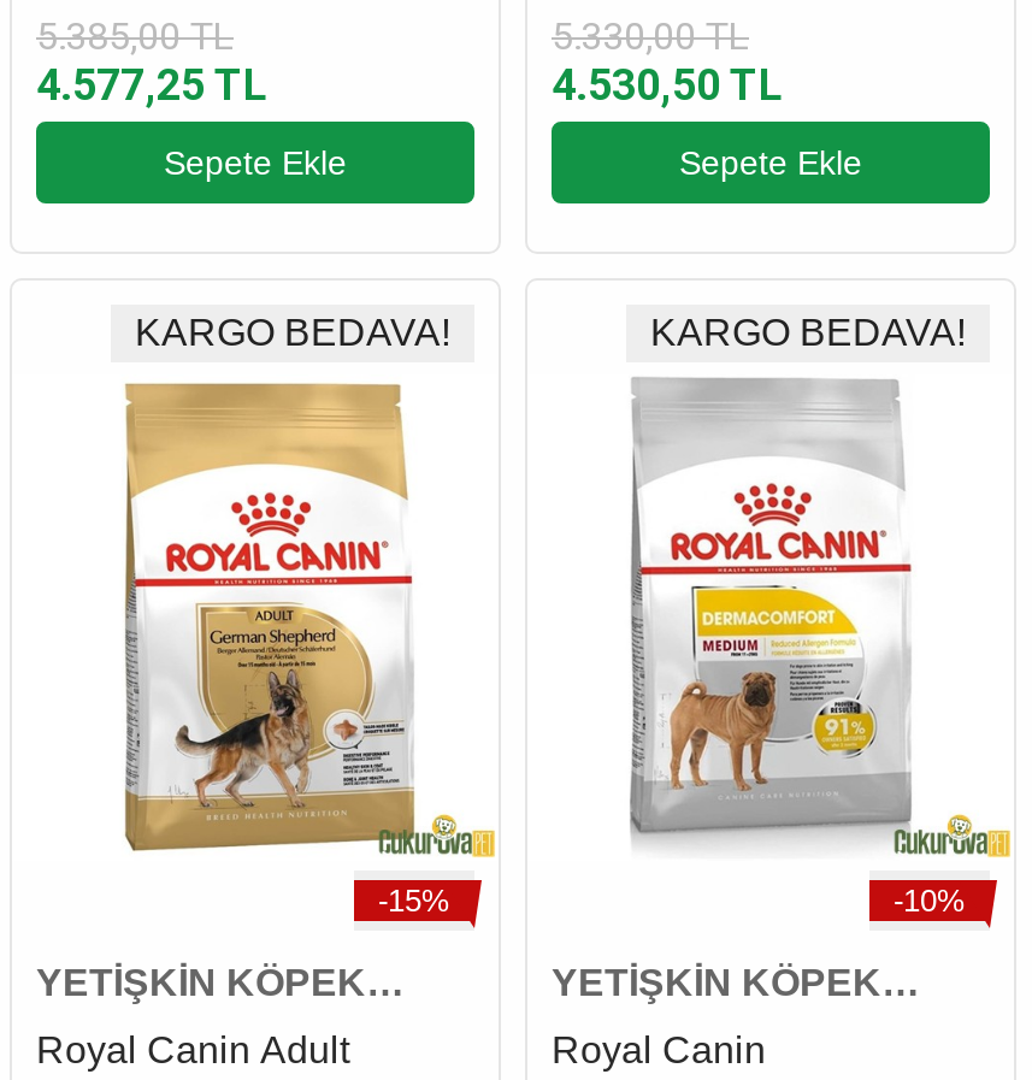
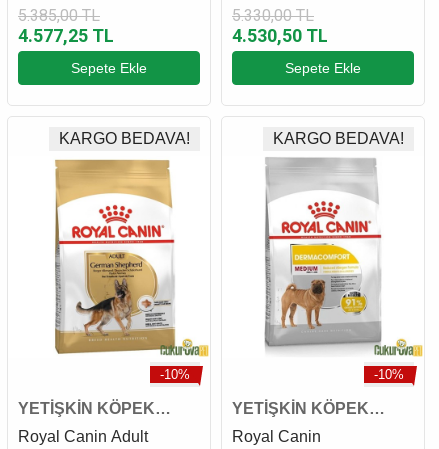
[378,883,450,919] -15% -> [160,367,190,382] -10%

